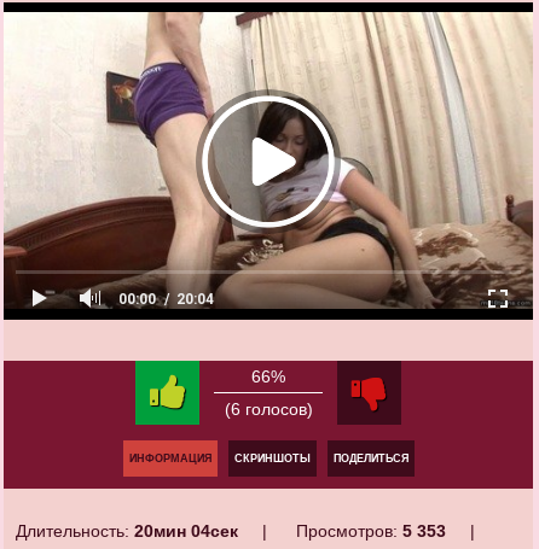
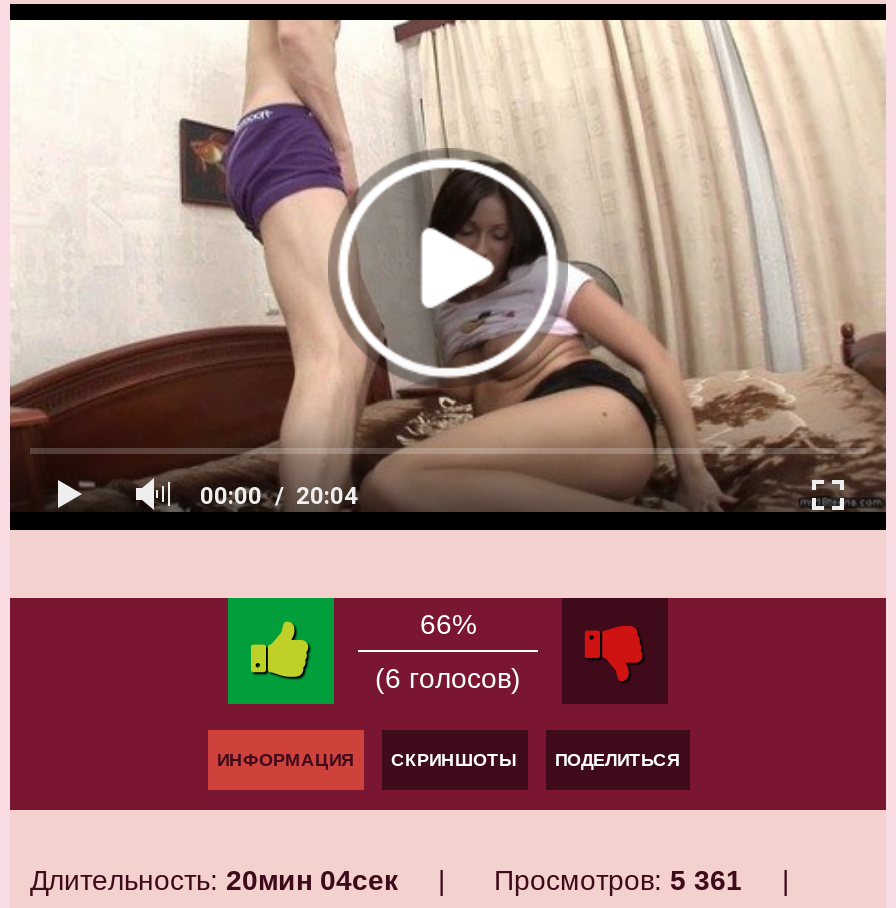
[296,521,446,540] Просмотров: 5 353 -> [494,864,742,896] Просмотров: 5 361

